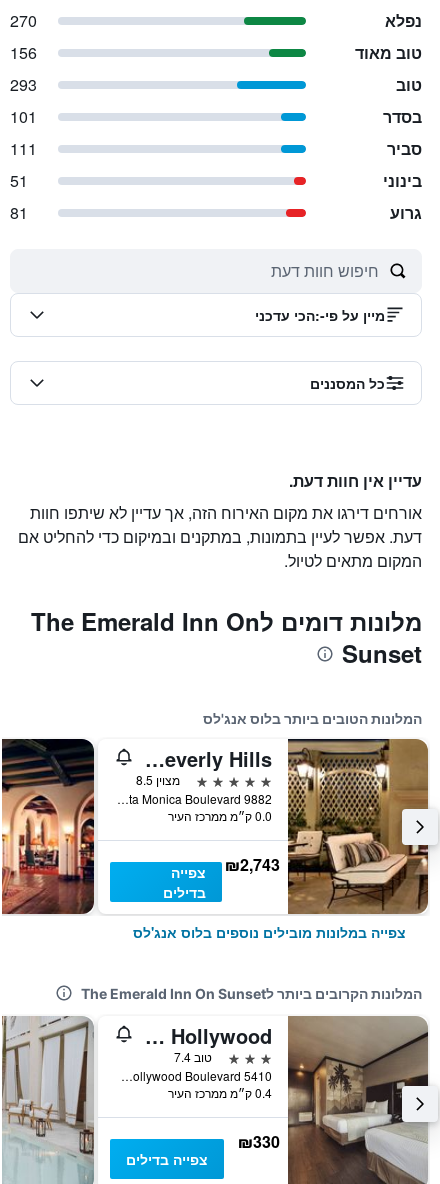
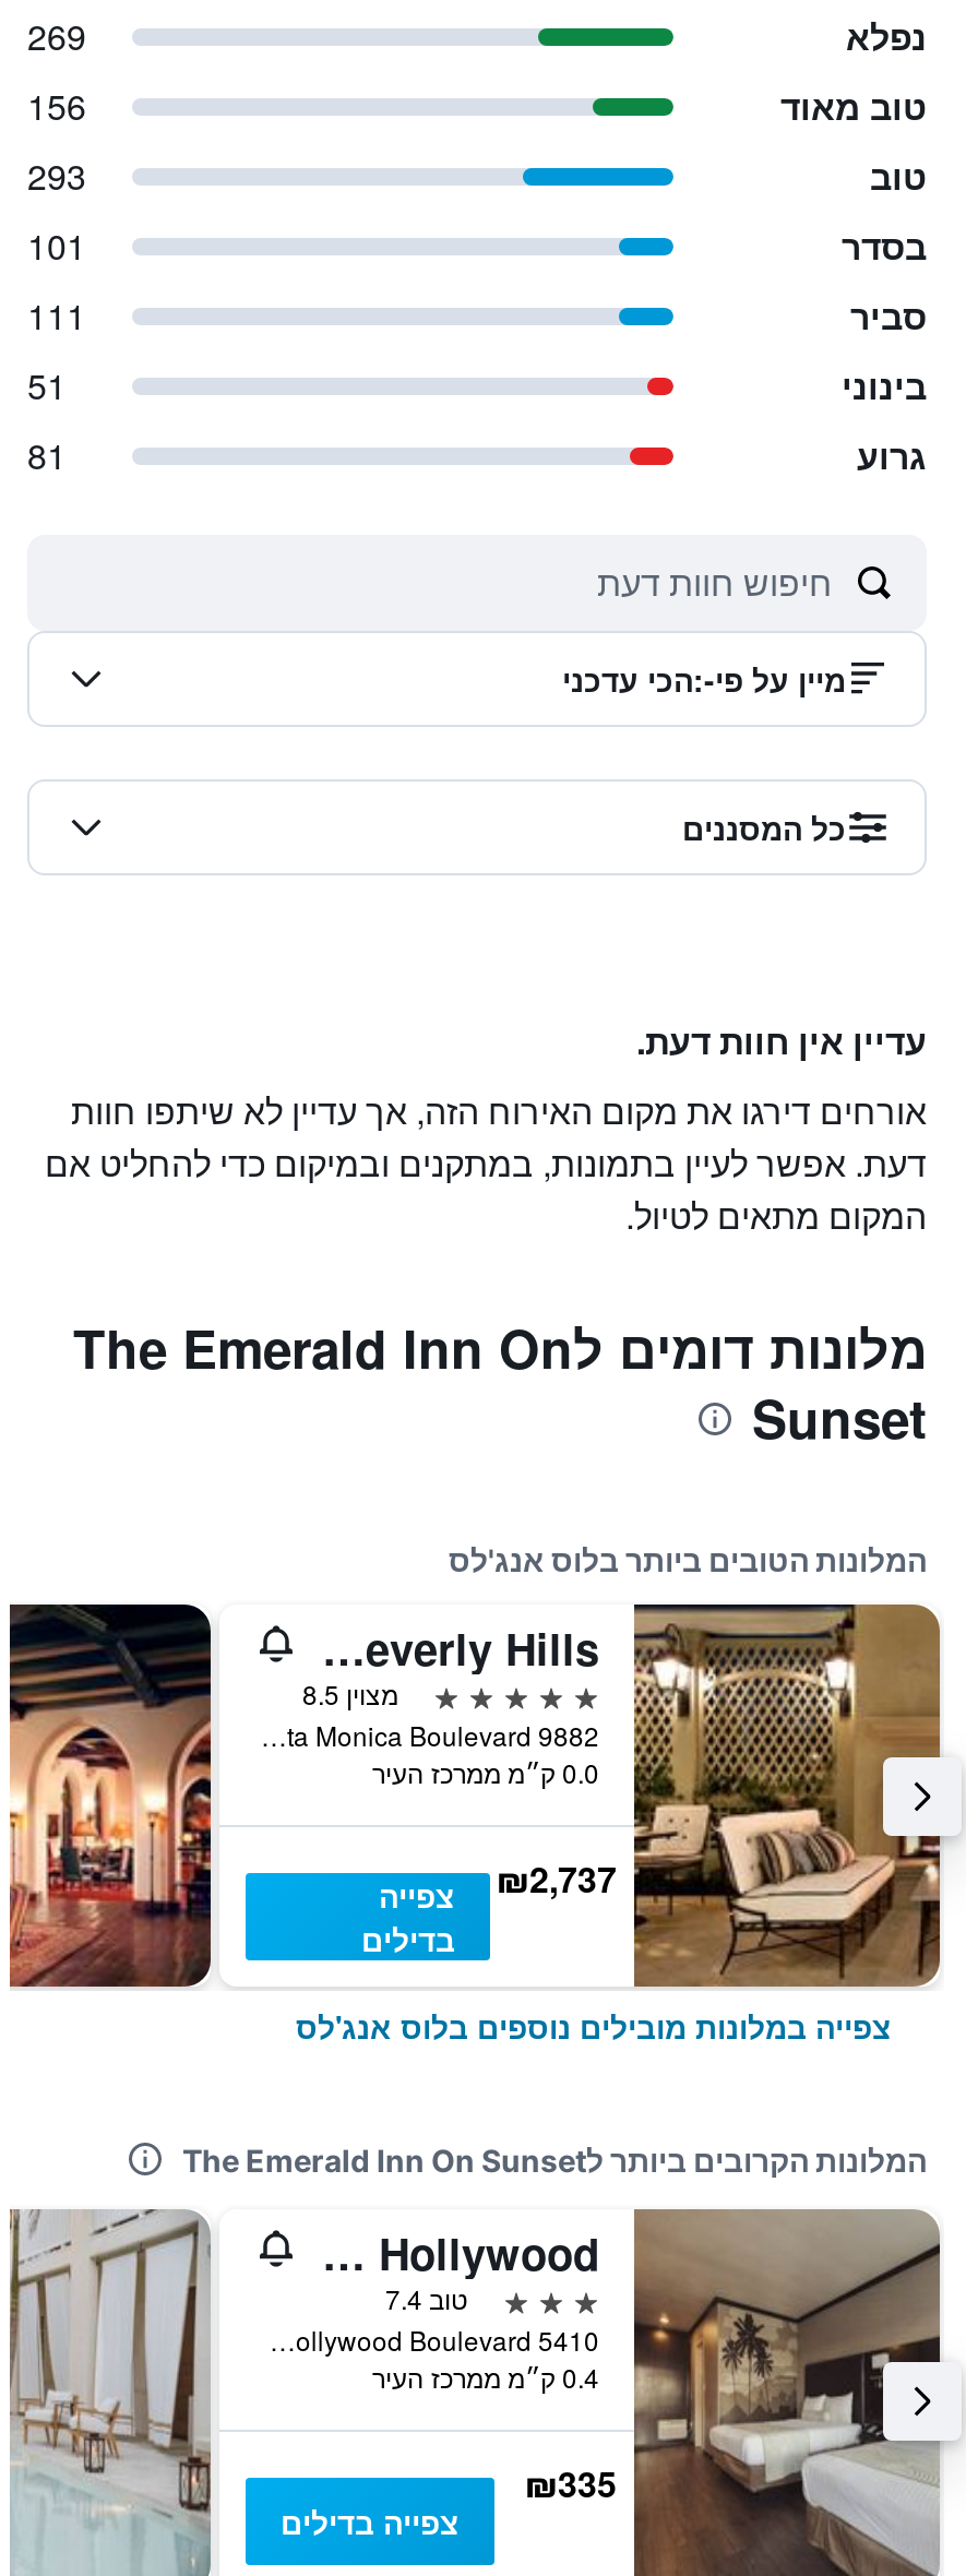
[10,9,37,32] 270 -> [27,11,86,61] 269
[171,853,280,882] ₪2,743 צפייה -> [379,1854,617,1917] ₪2,737 צפייה
[238,1130,280,1153] ₪330 -> [525,2459,617,2509] ₪335

